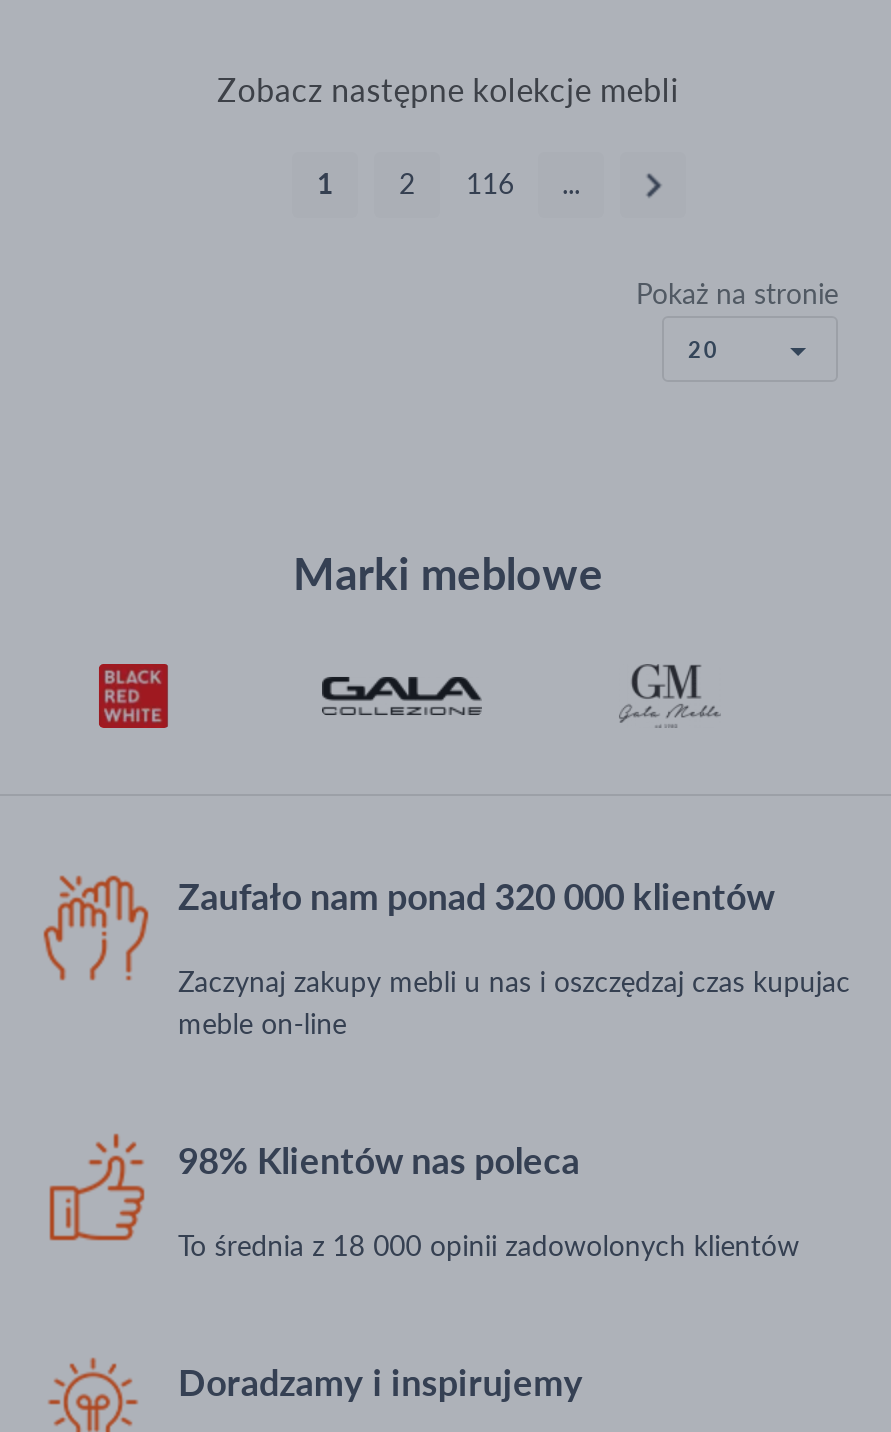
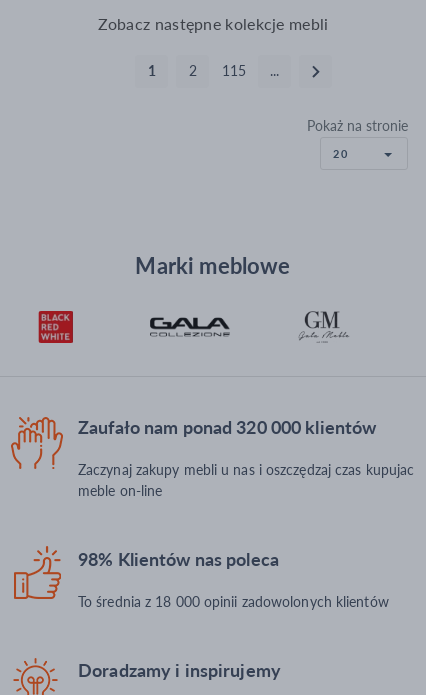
[466,166,514,200] 116 -> [222,62,246,79] 115

